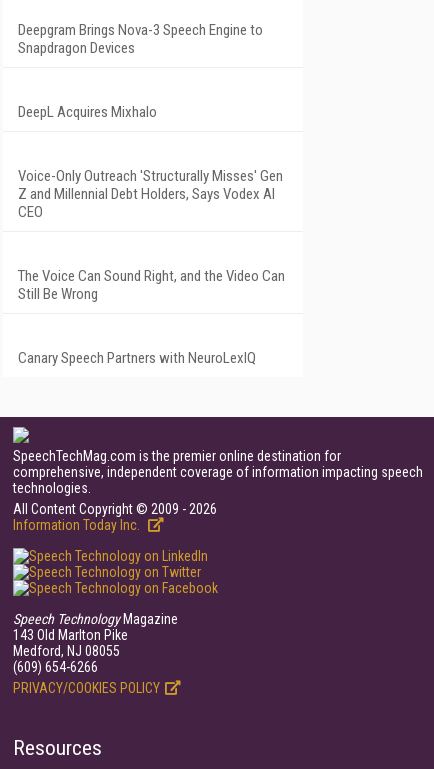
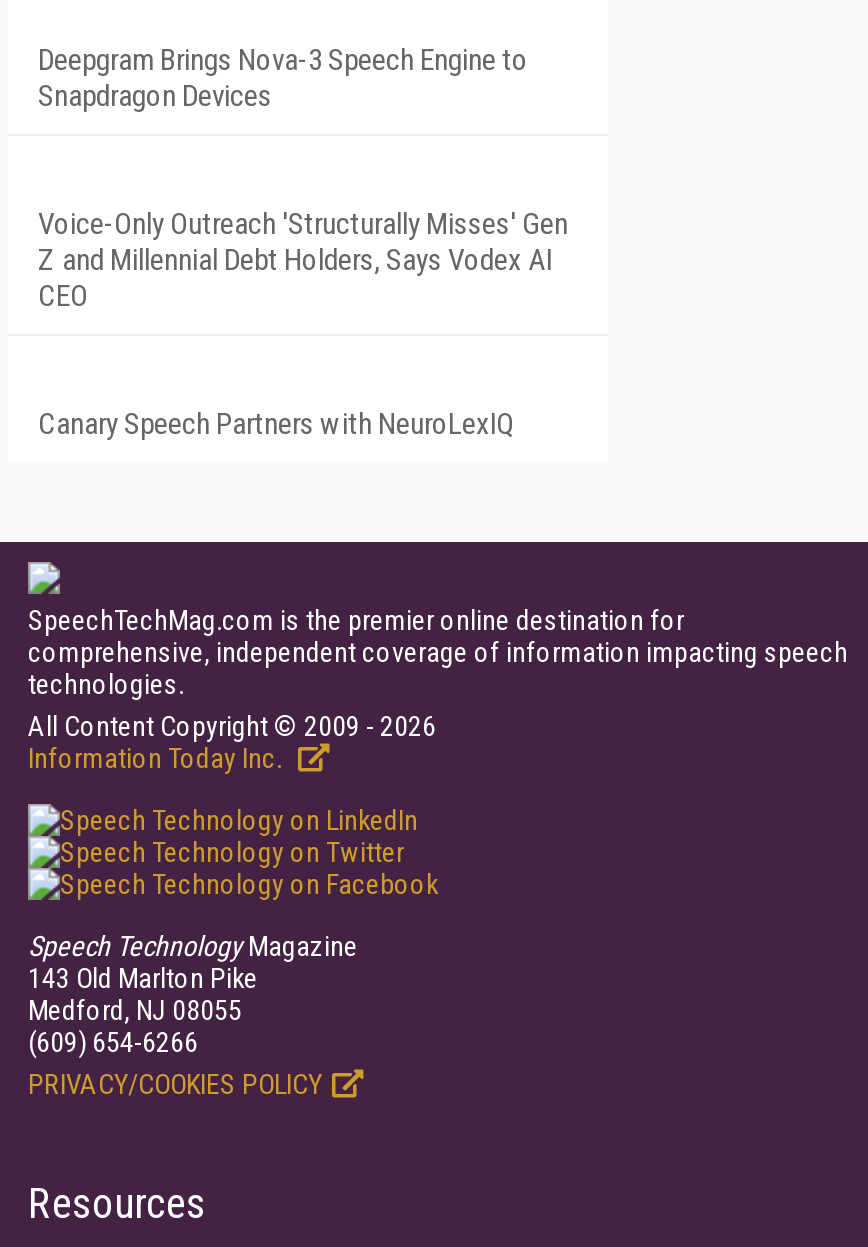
[18,103,157,121] DeepL Acquires Mixhalo -> none
[18,267,285,303] The Voice Can Sound Right, and the Video Can | Still Be Wrong -> none

